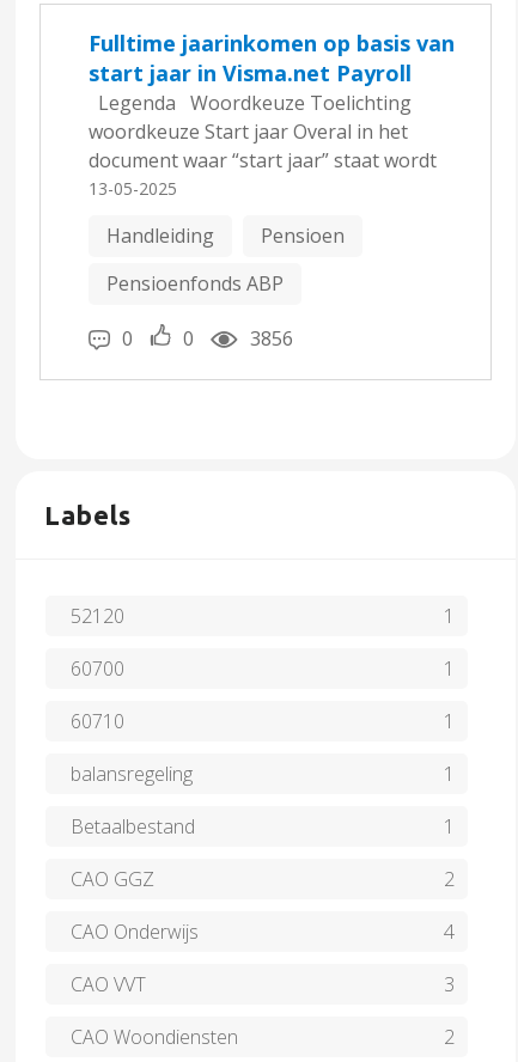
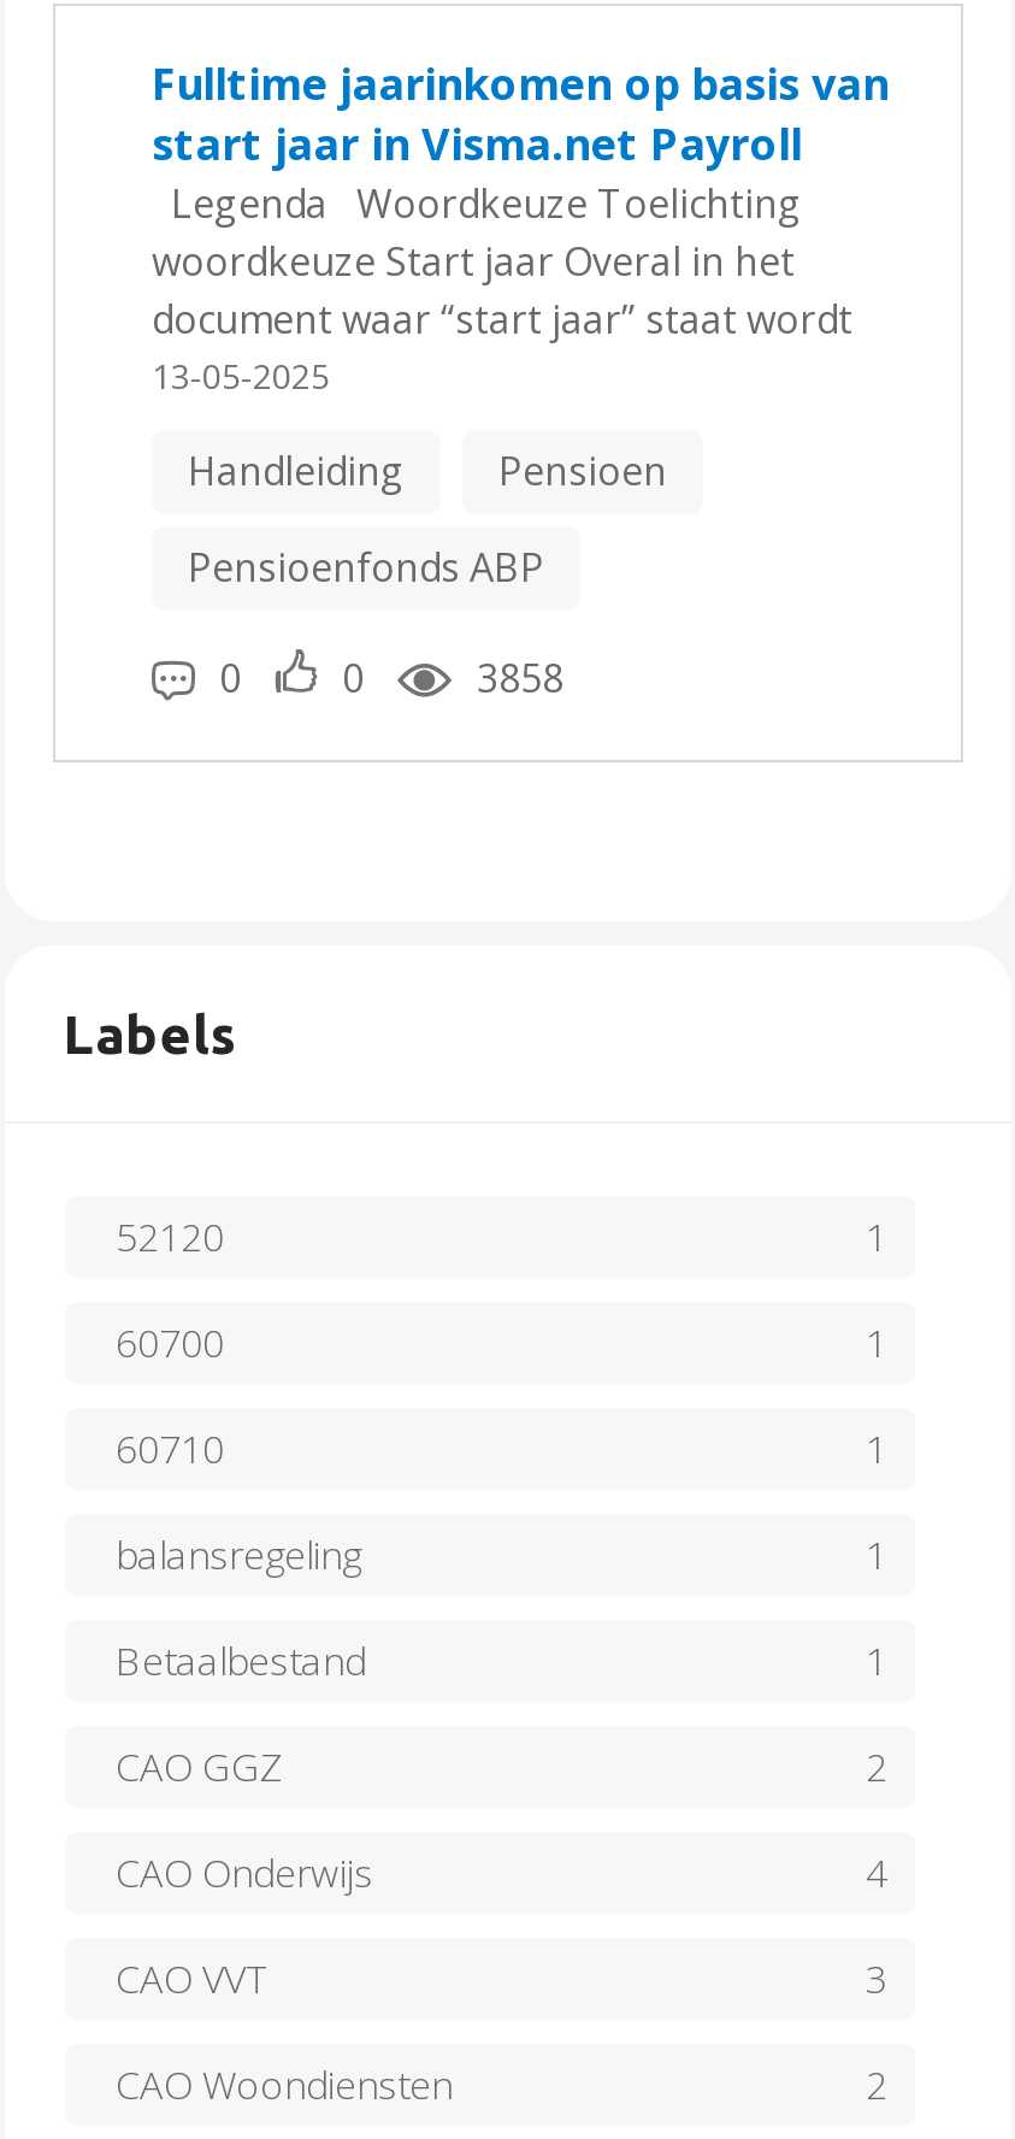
[122,325,298,352] 0 0 3856 -> [219,652,573,705] 0 0 3858

